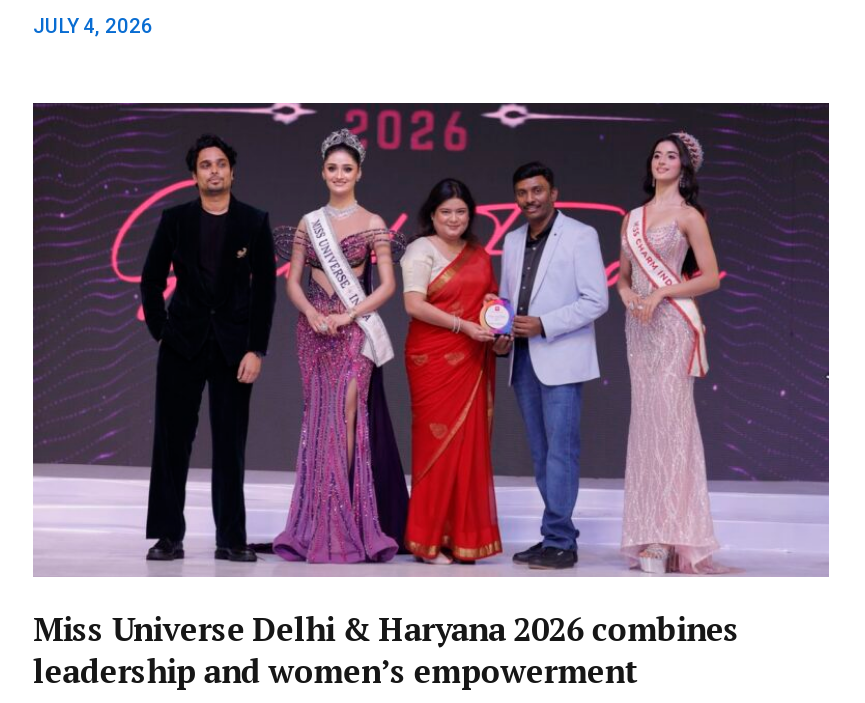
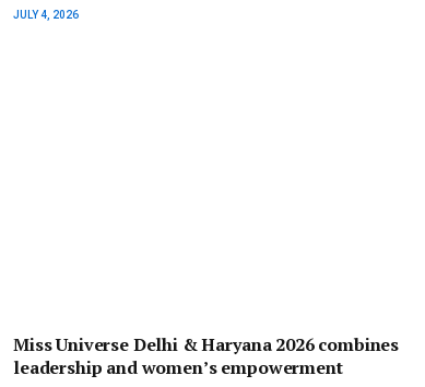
[31,101,831,579] [image] -> none

